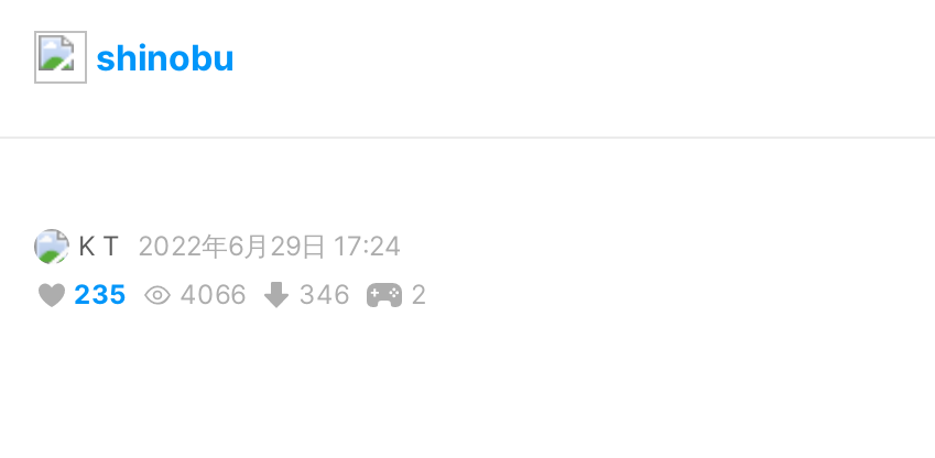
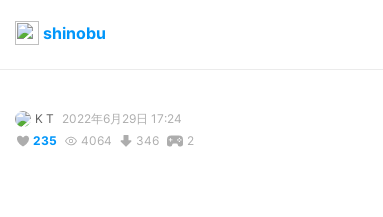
[74,278,426,311] 235 4066 346 2 -> [33,133,194,148] 235 4064 346 2

